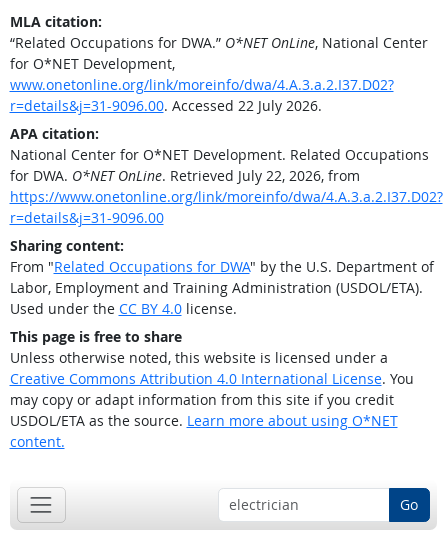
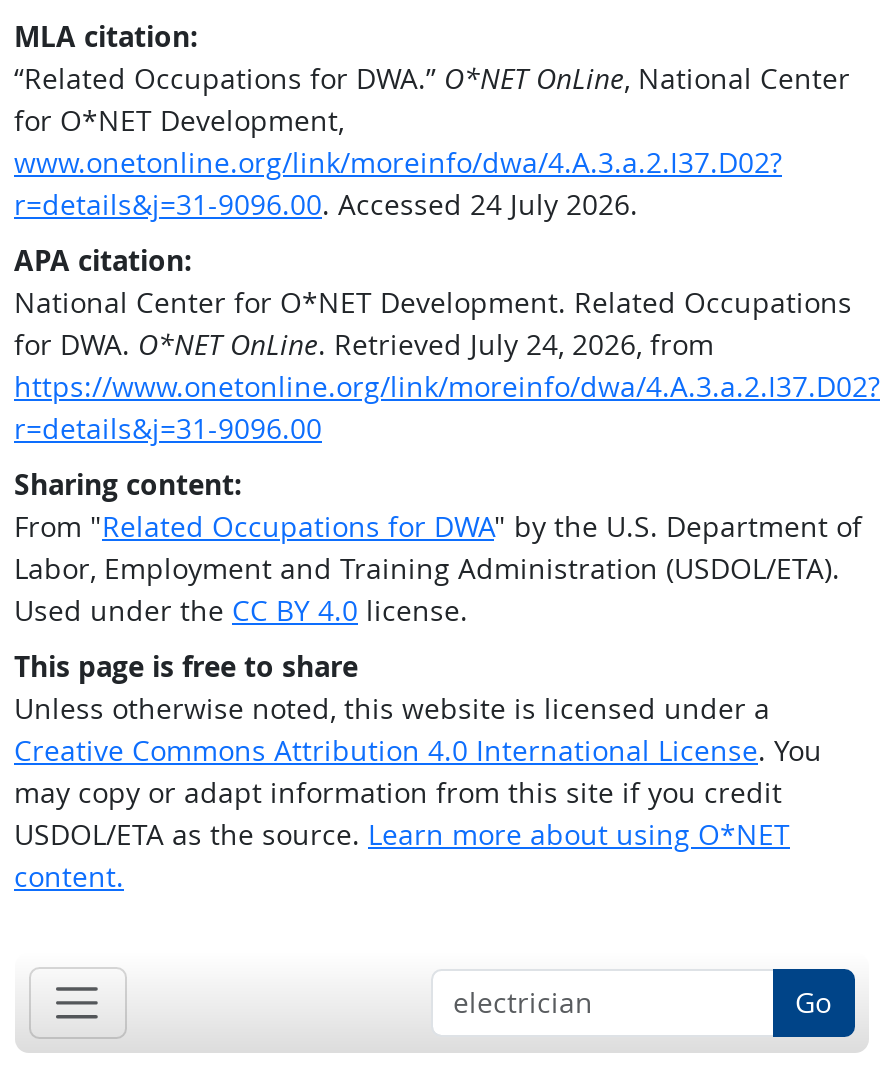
[9,96,321,115] r=details&j=31-9096.00. Accessed 22 July 2026. -> [14,185,638,223] r=details&j=31-9096.00. Accessed 24 July 2026.
[9,166,359,185] for DWA. O*NET OnLine. Retrieved July 22, 2026, from -> [14,325,714,363] for DWA. O*NET OnLine. Retrieved July 24, 2026, from

